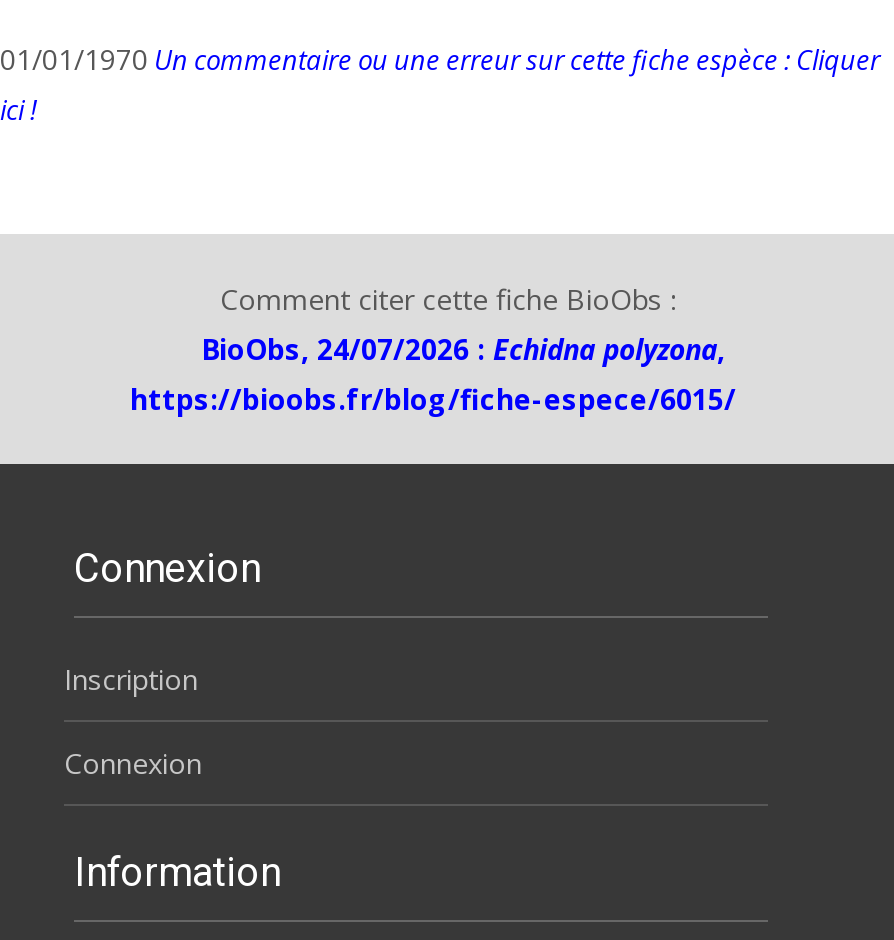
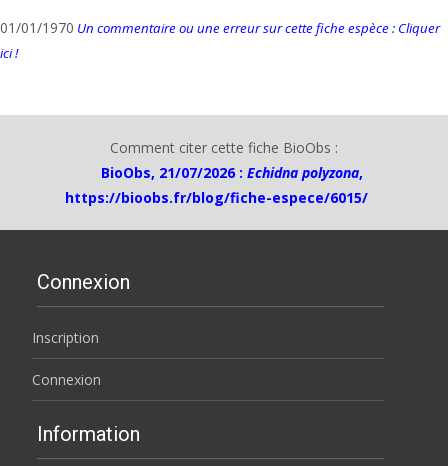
[201,330,725,368] BioObs, 24/07/2026 : Echidna polyzona, -> [100,163,362,182] BioObs, 21/07/2026 : Echidna polyzona,

